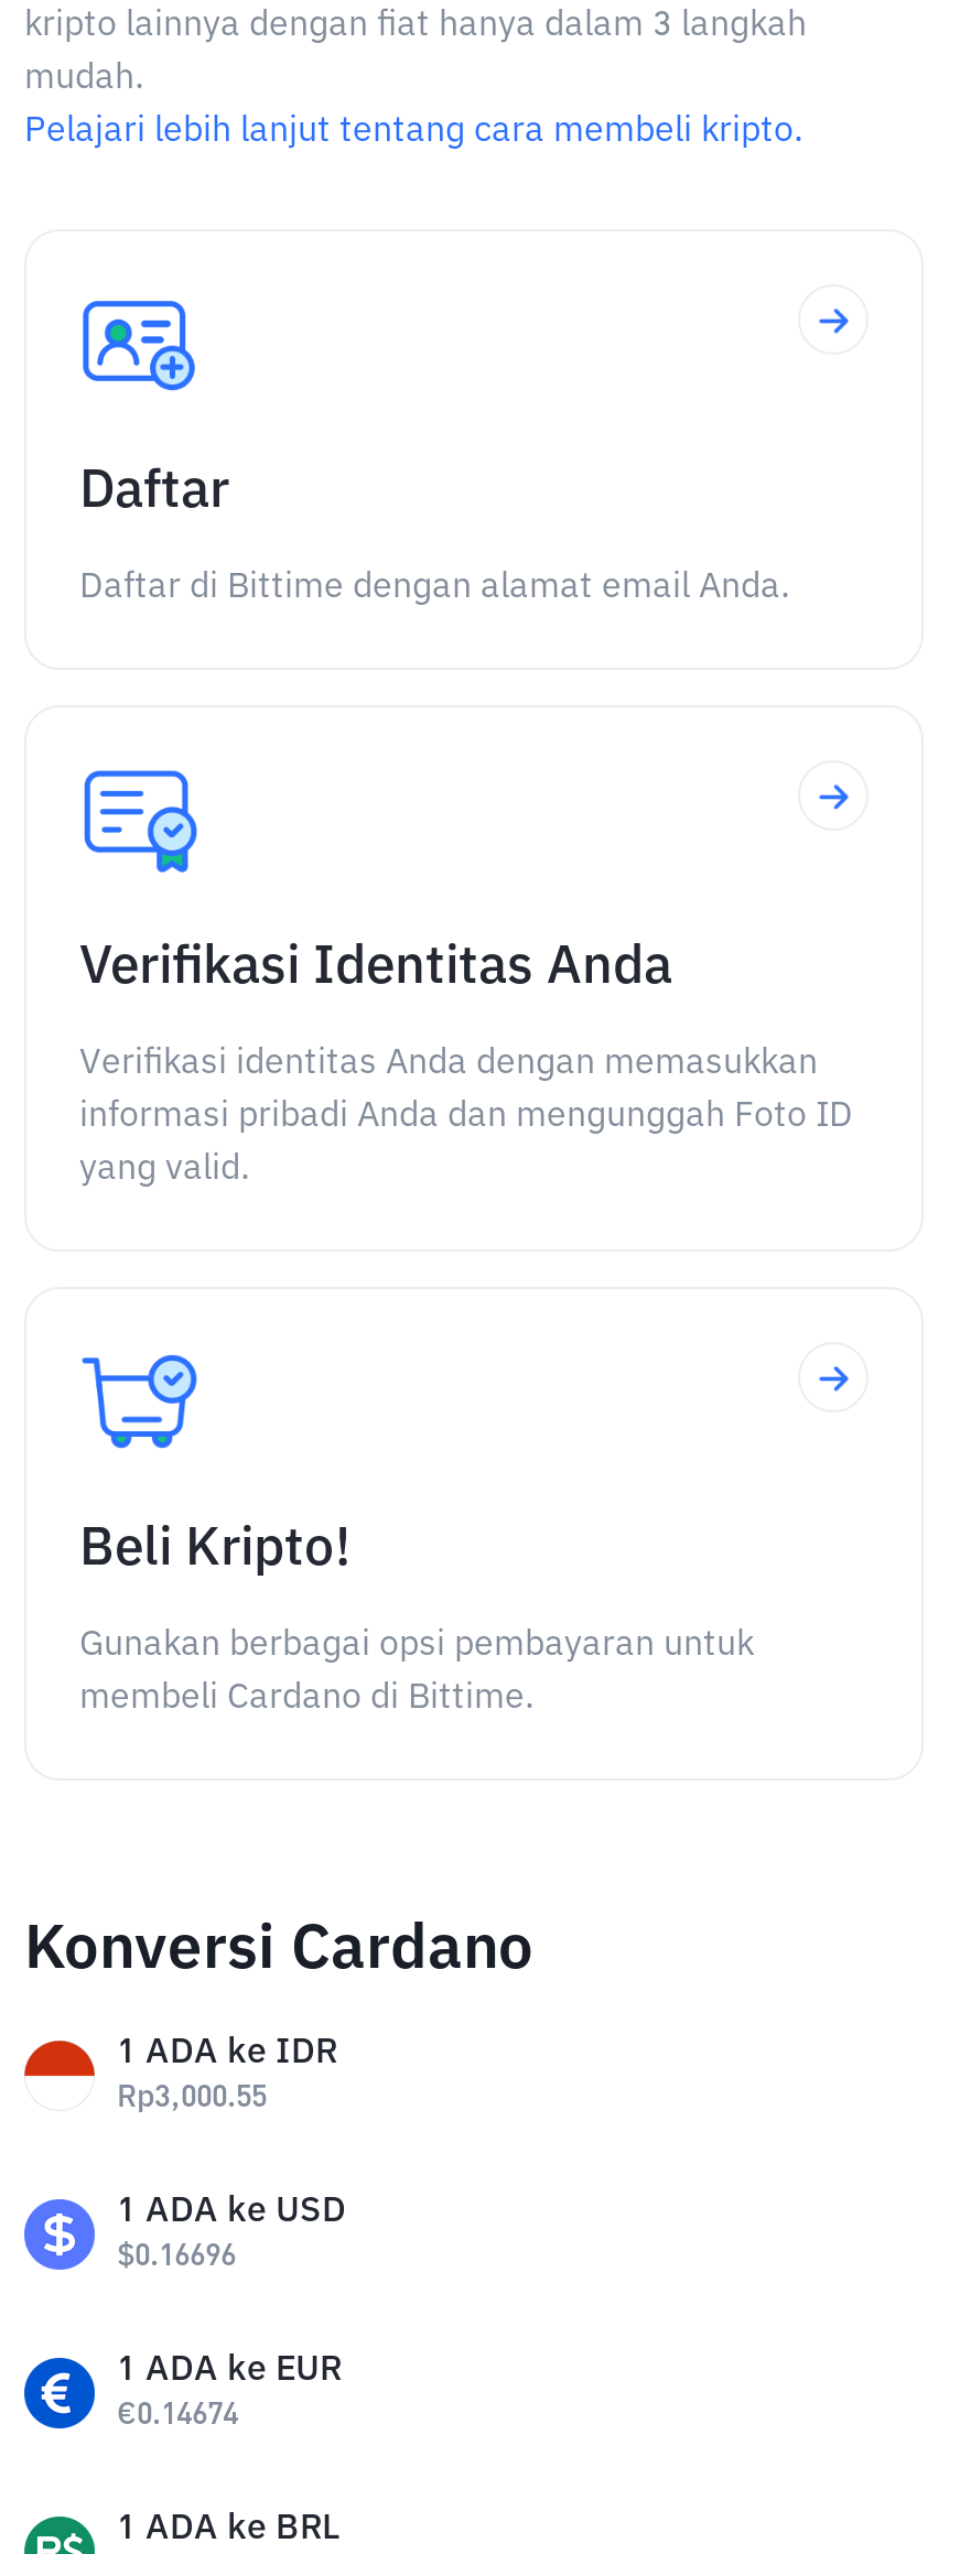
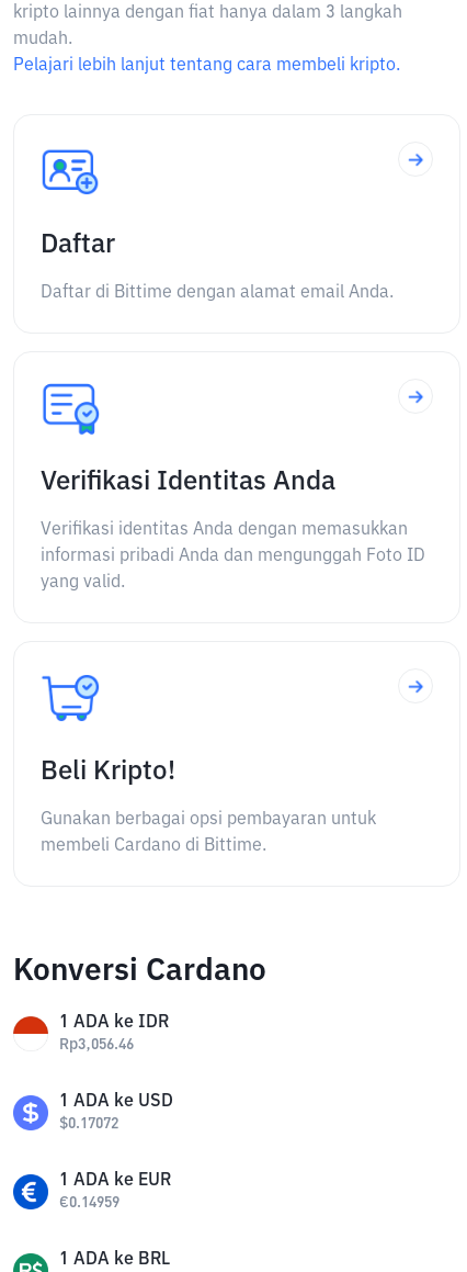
[117,2082,267,2113] Rp3,000.55 -> [59,1037,134,1053] Rp3,056.46
[117,2241,236,2272] $0.16696 -> [59,1116,118,1132] $0.17072
[117,2400,238,2431] €0.14674 -> [59,1195,119,1211] €0.14959

